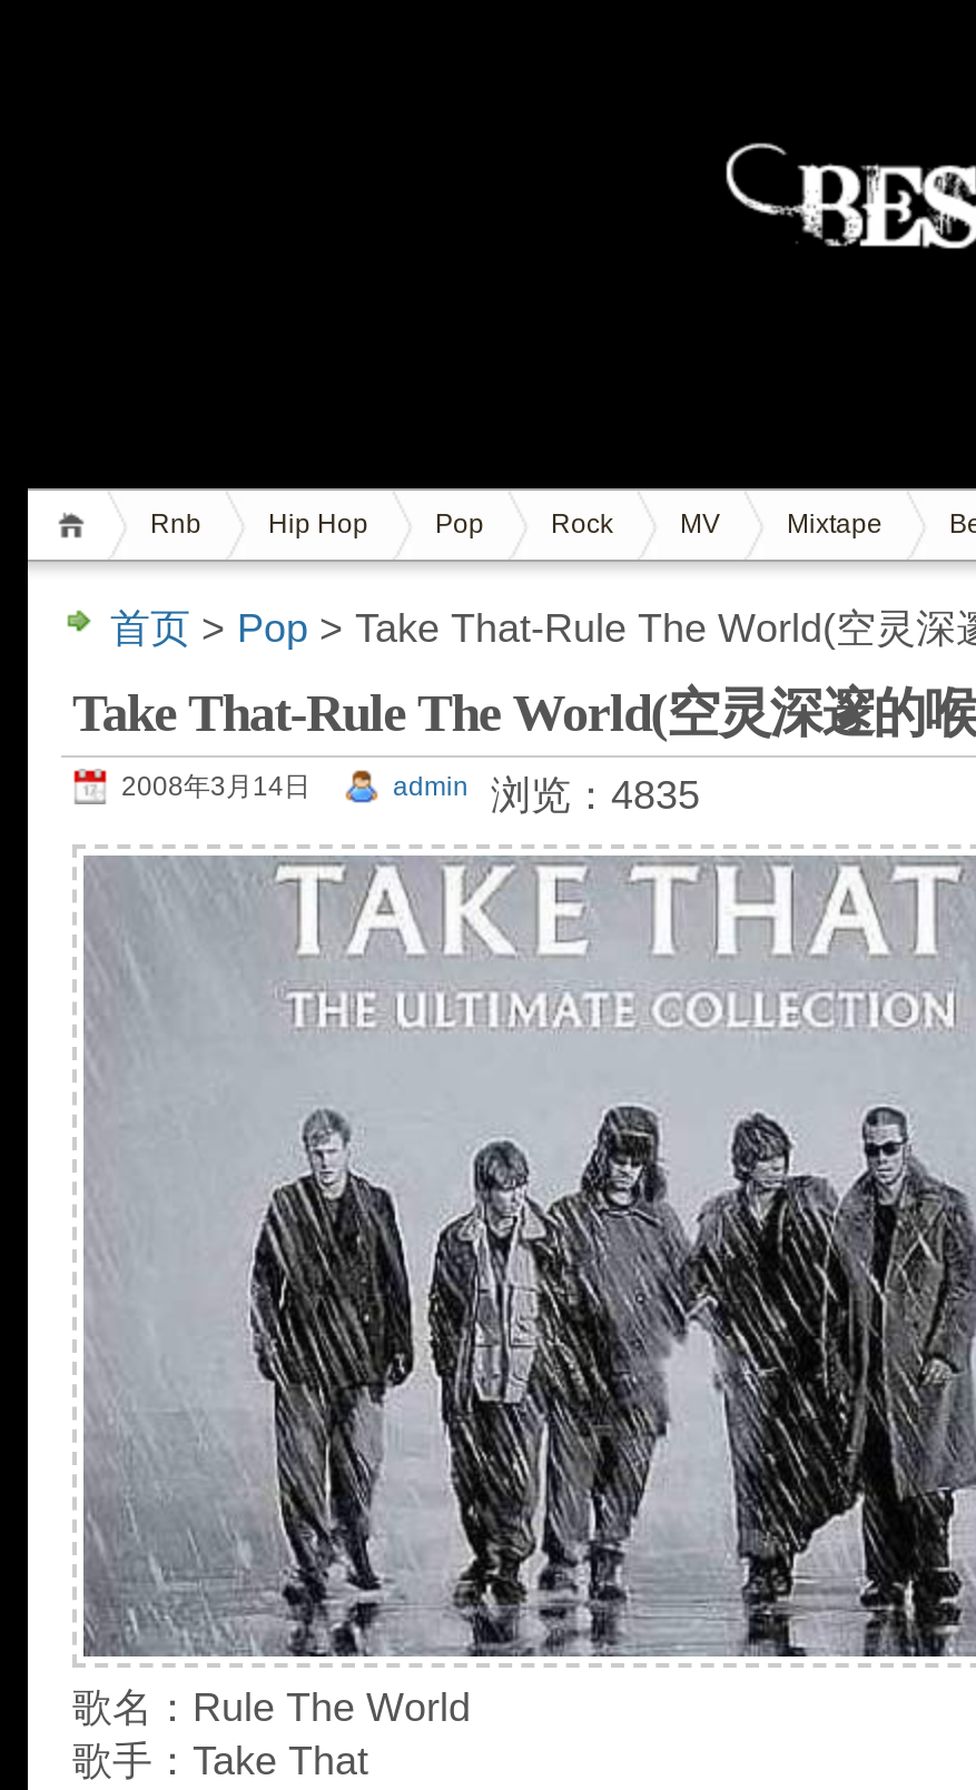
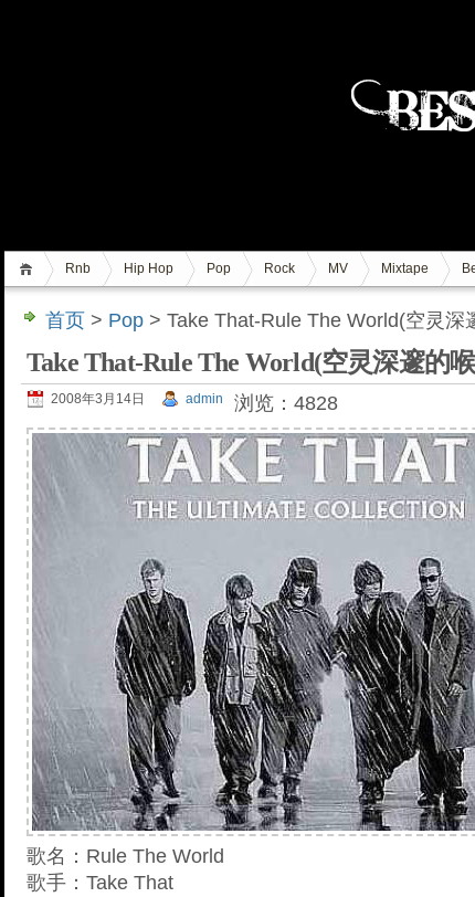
[393,771,700,818] admin 浏览：4835 -> [186,391,338,414] admin 浏览：4828

